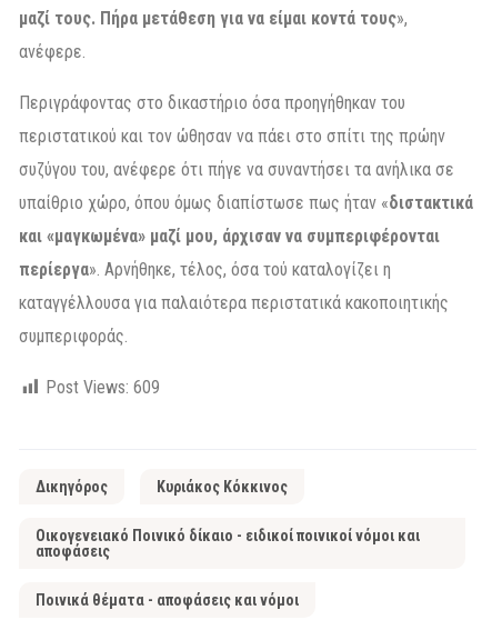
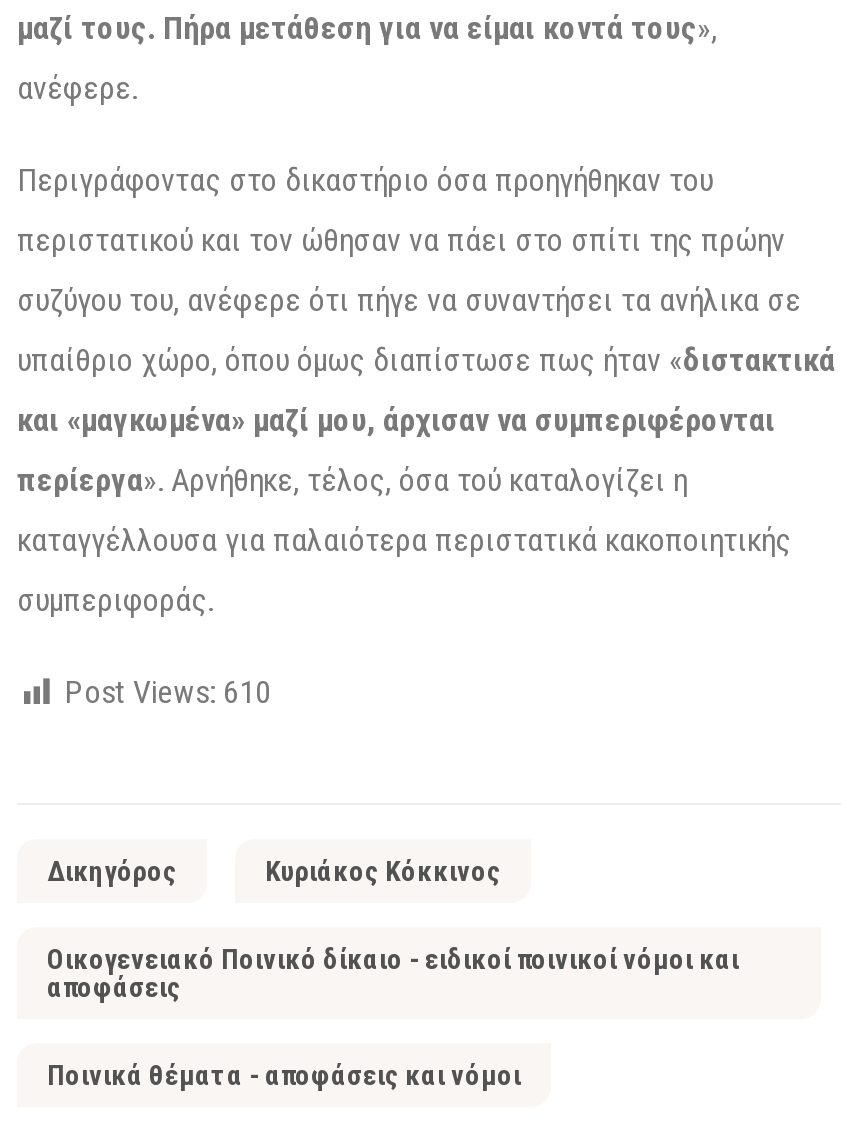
[46,376,160,398] Post Views: 609 -> [65,673,271,711] Post Views: 610

